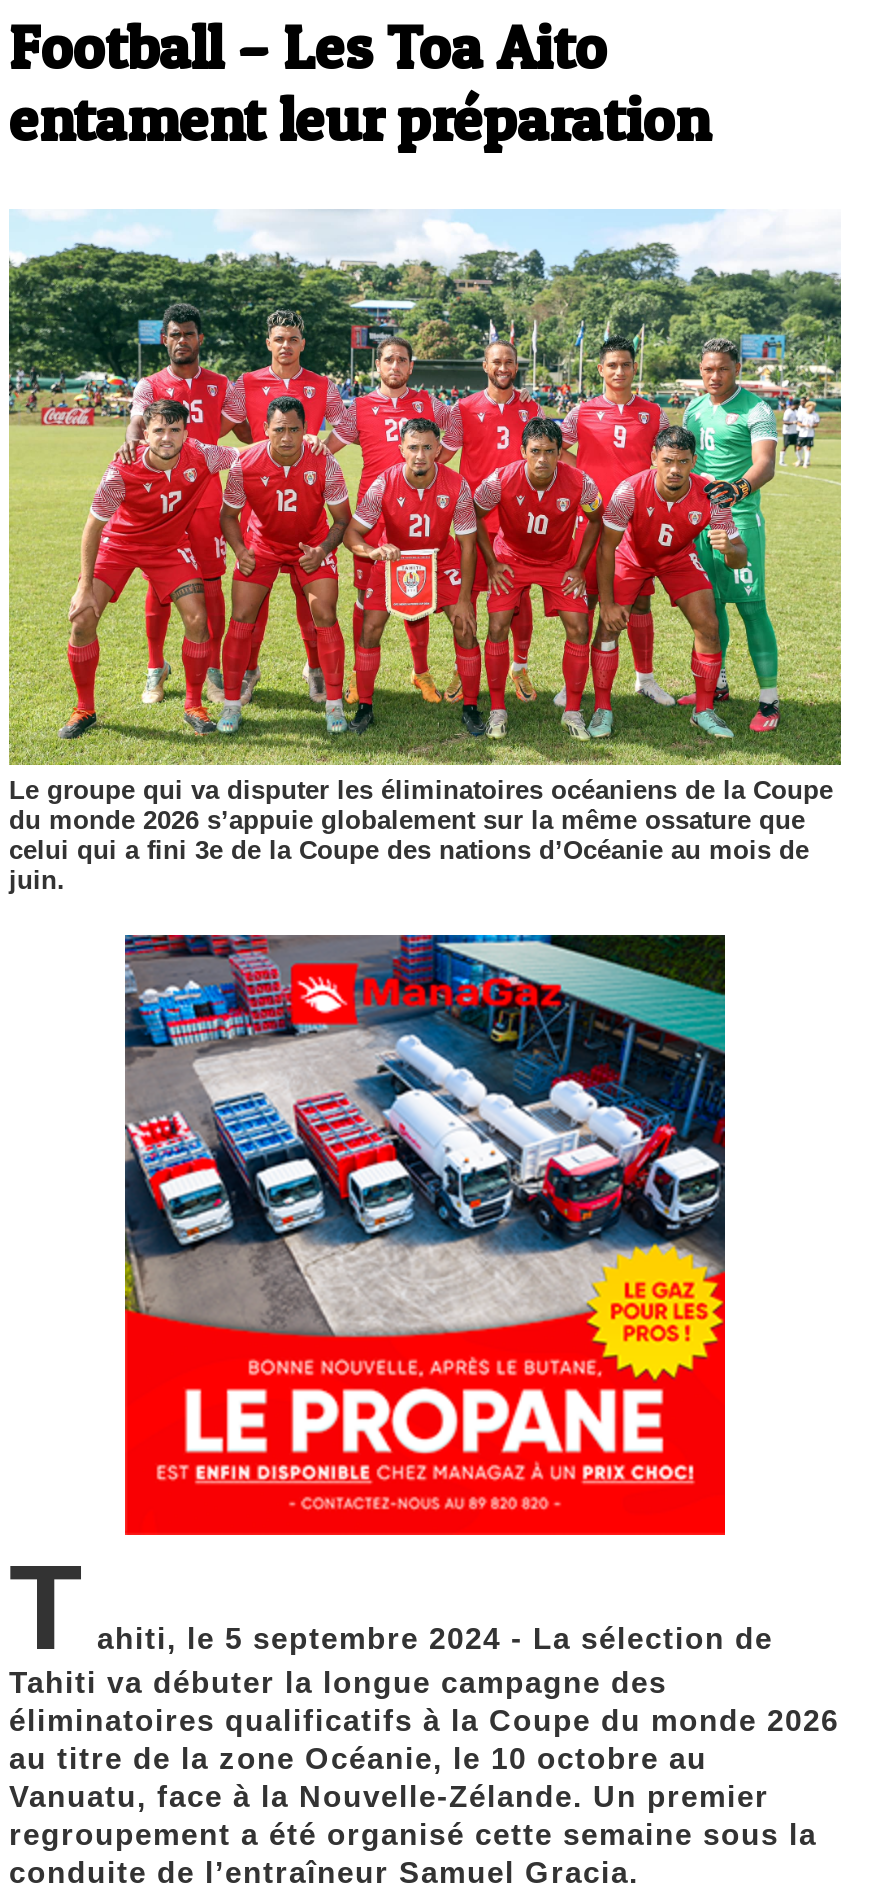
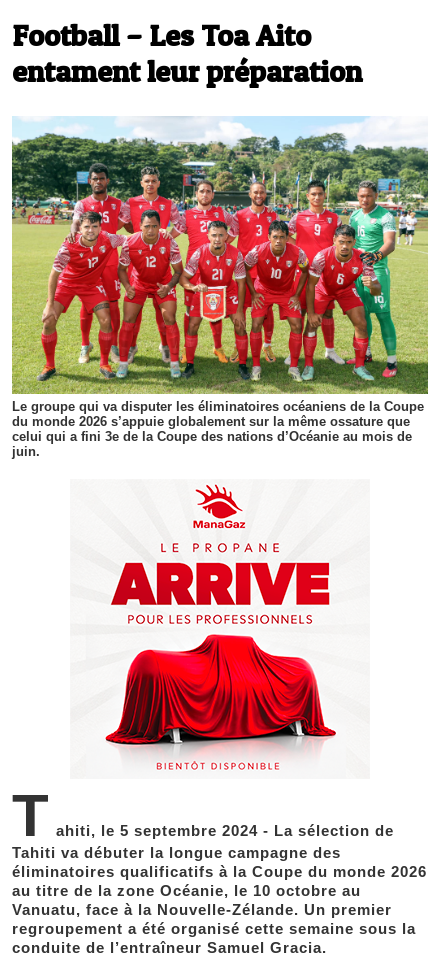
[123,933,727,1535] [image] -> [70,479,370,779] [image]

